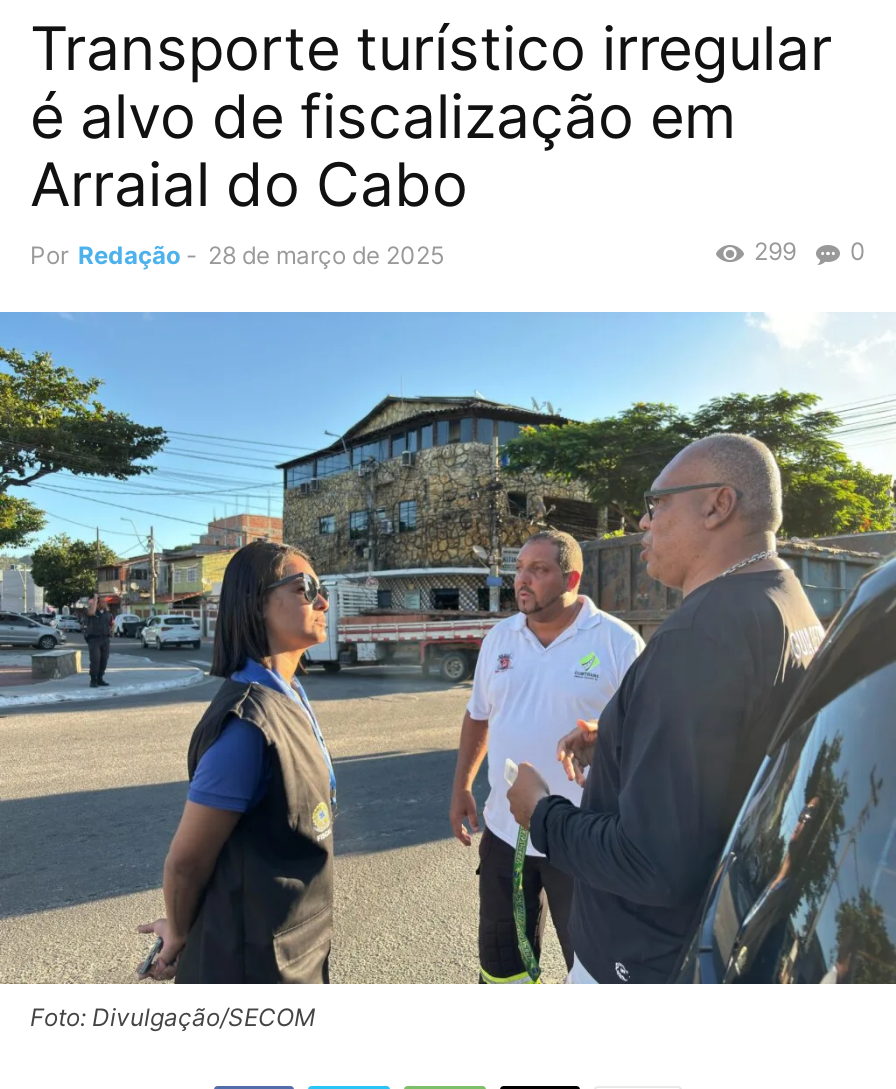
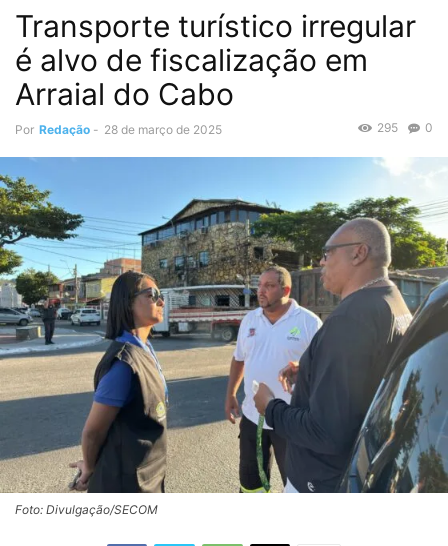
[754,237,866,267] 299 0 -> [377,120,433,135] 295 0

